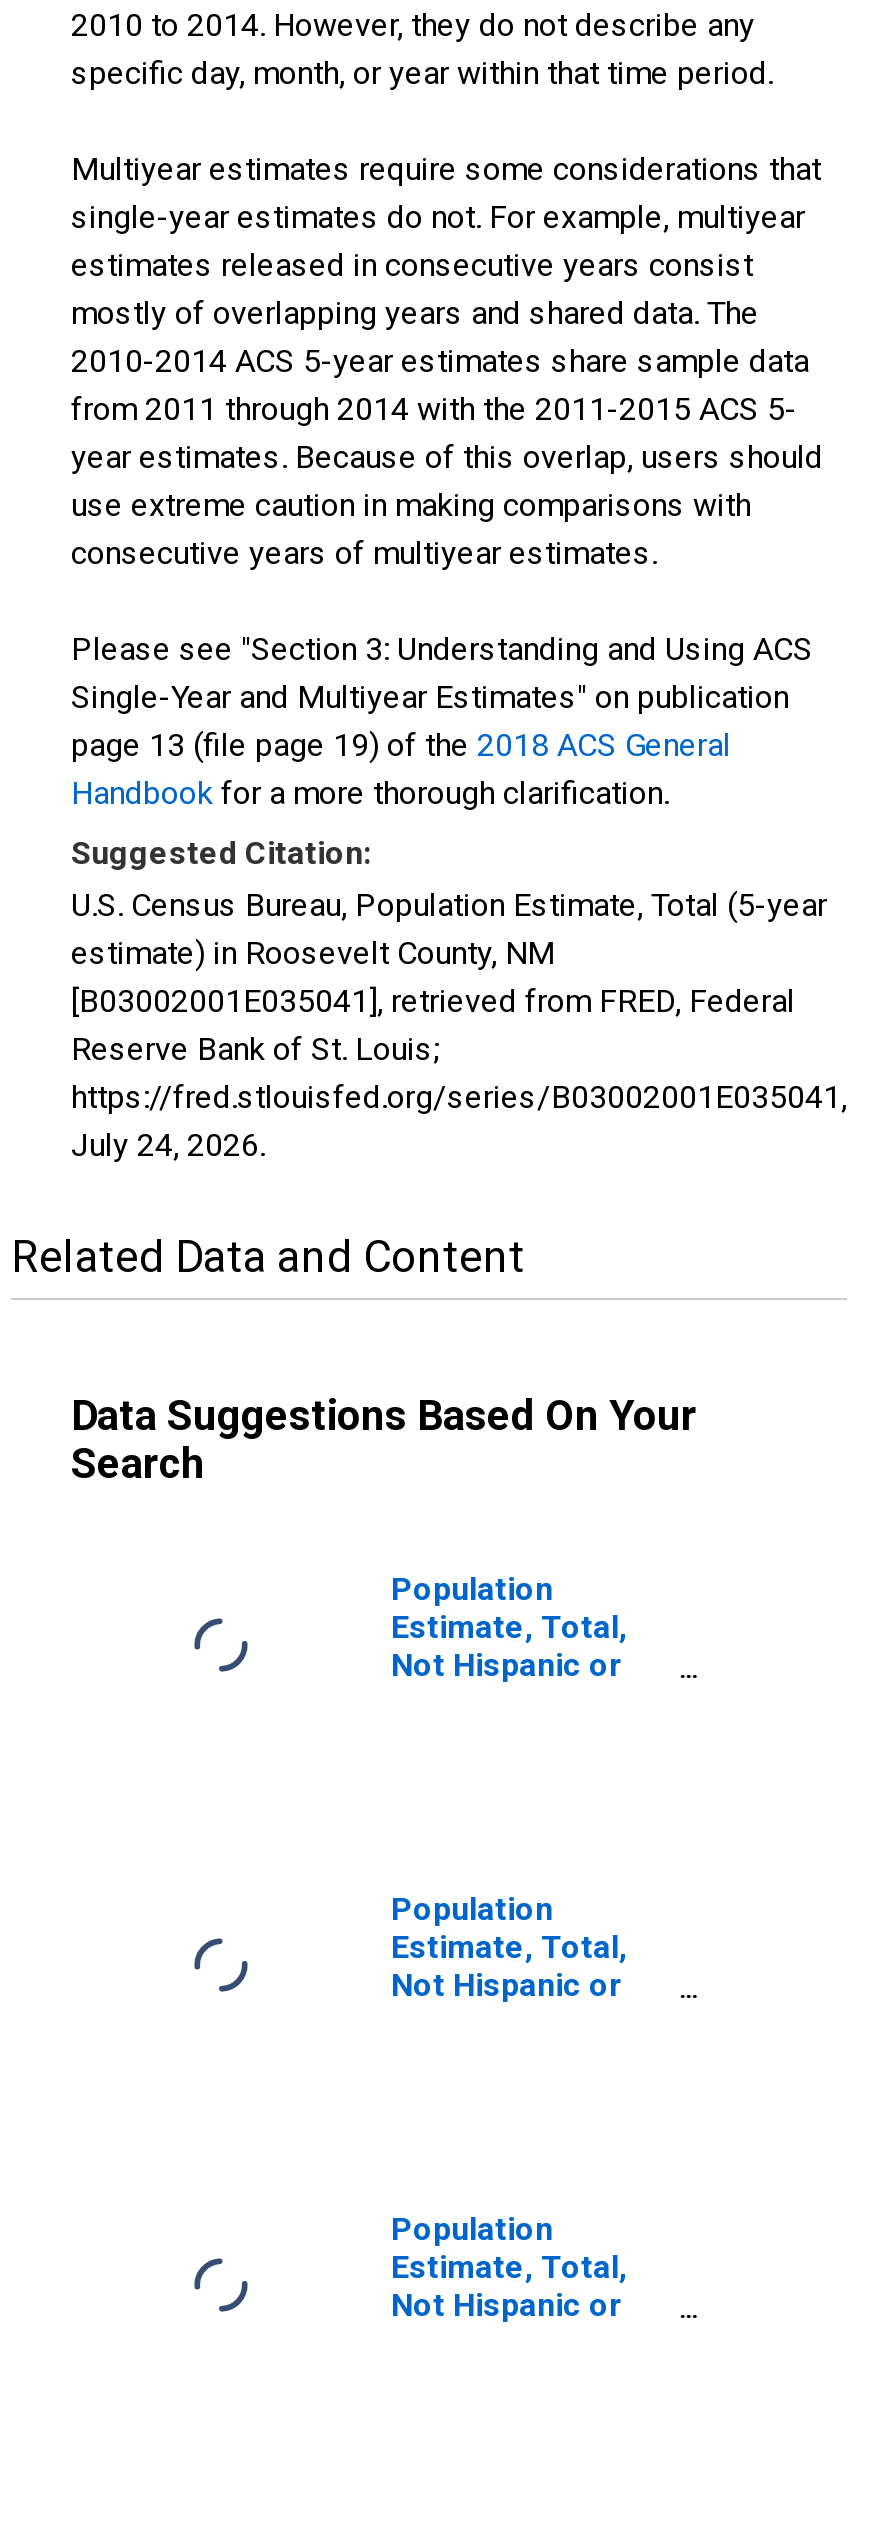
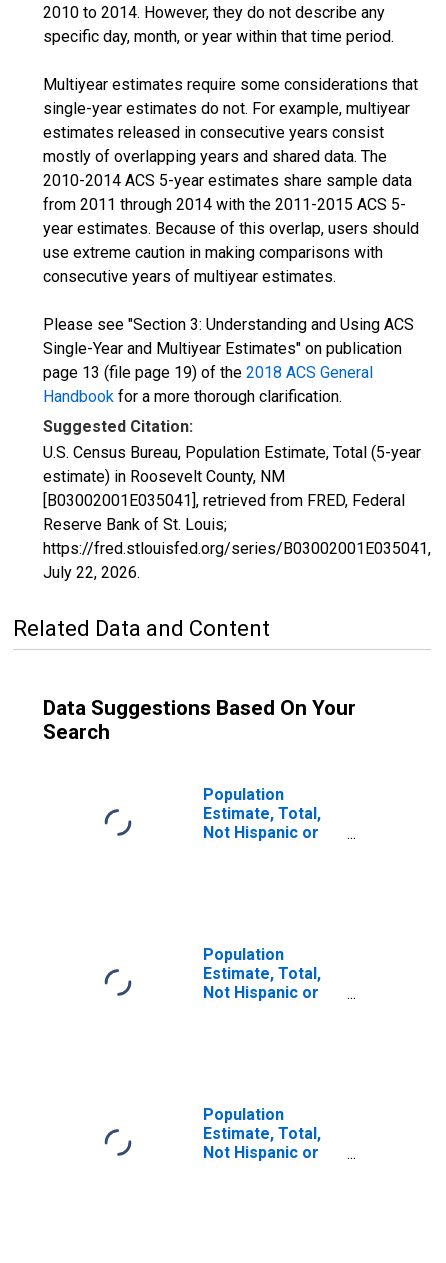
[71,1126,265,1164] July 24, 2026. -> [43,563,140,582] July 22, 2026.

